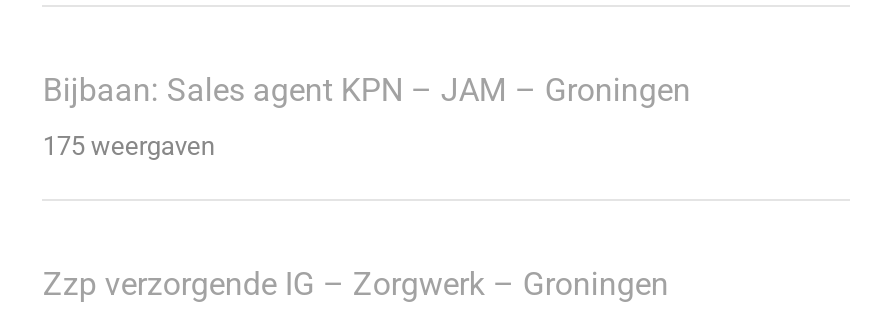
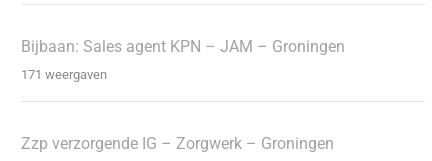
[43,131,215,161] 175 weergaven -> [21,67,107,82] 171 weergaven

